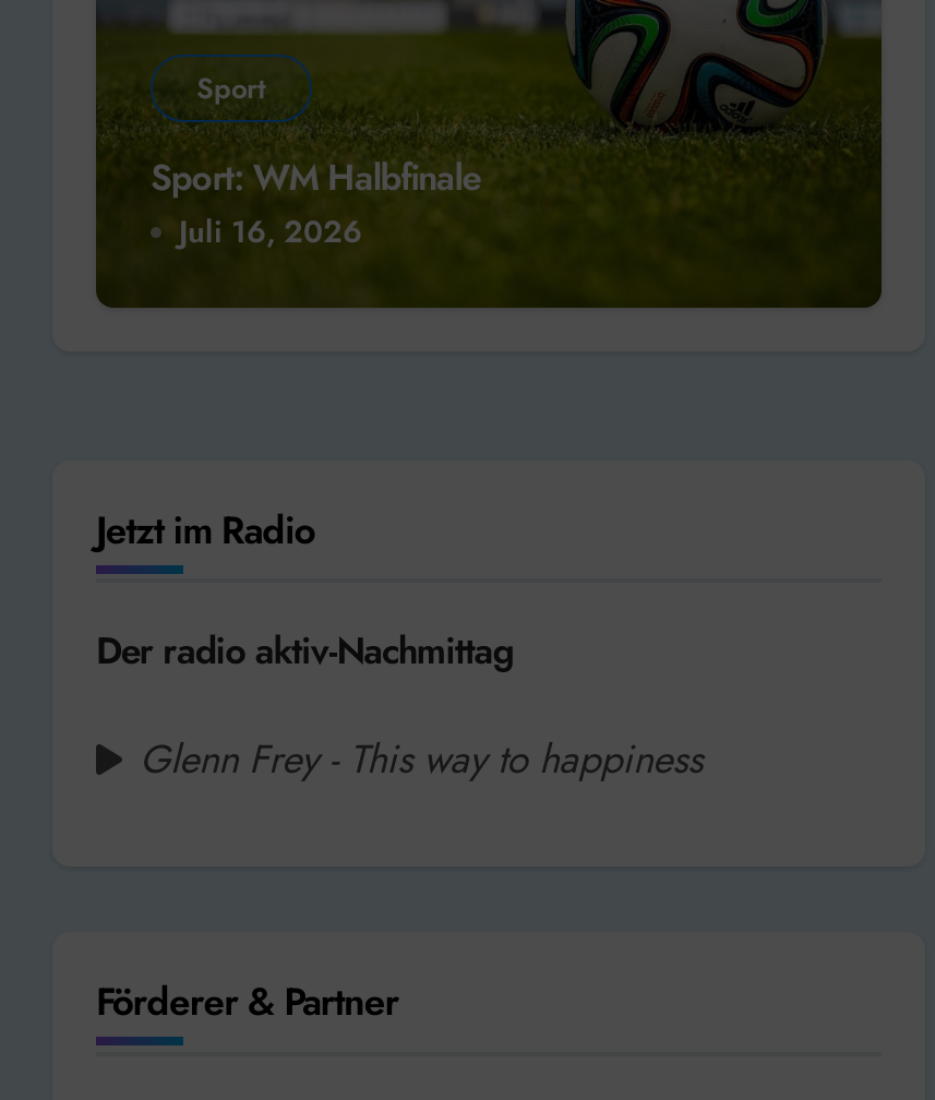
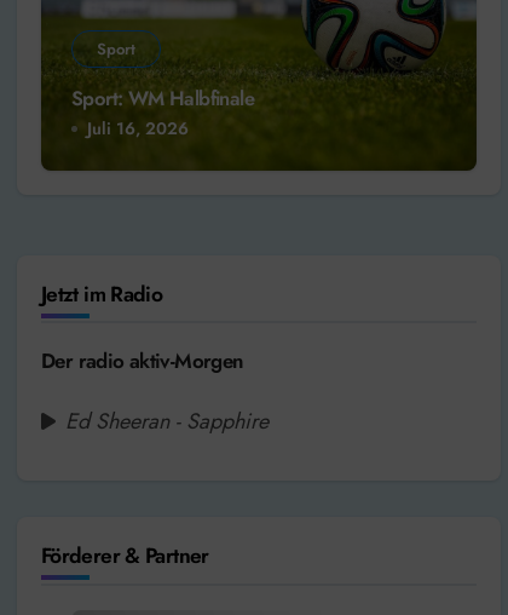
[96,625,513,677] Der radio aktiv-Nachmittag -> [41,347,244,376] Der radio aktiv-Morgen
[140,732,703,789] Glenn Frey - This way to happiness -> [65,406,269,438] Ed Sheeran - Sapphire

